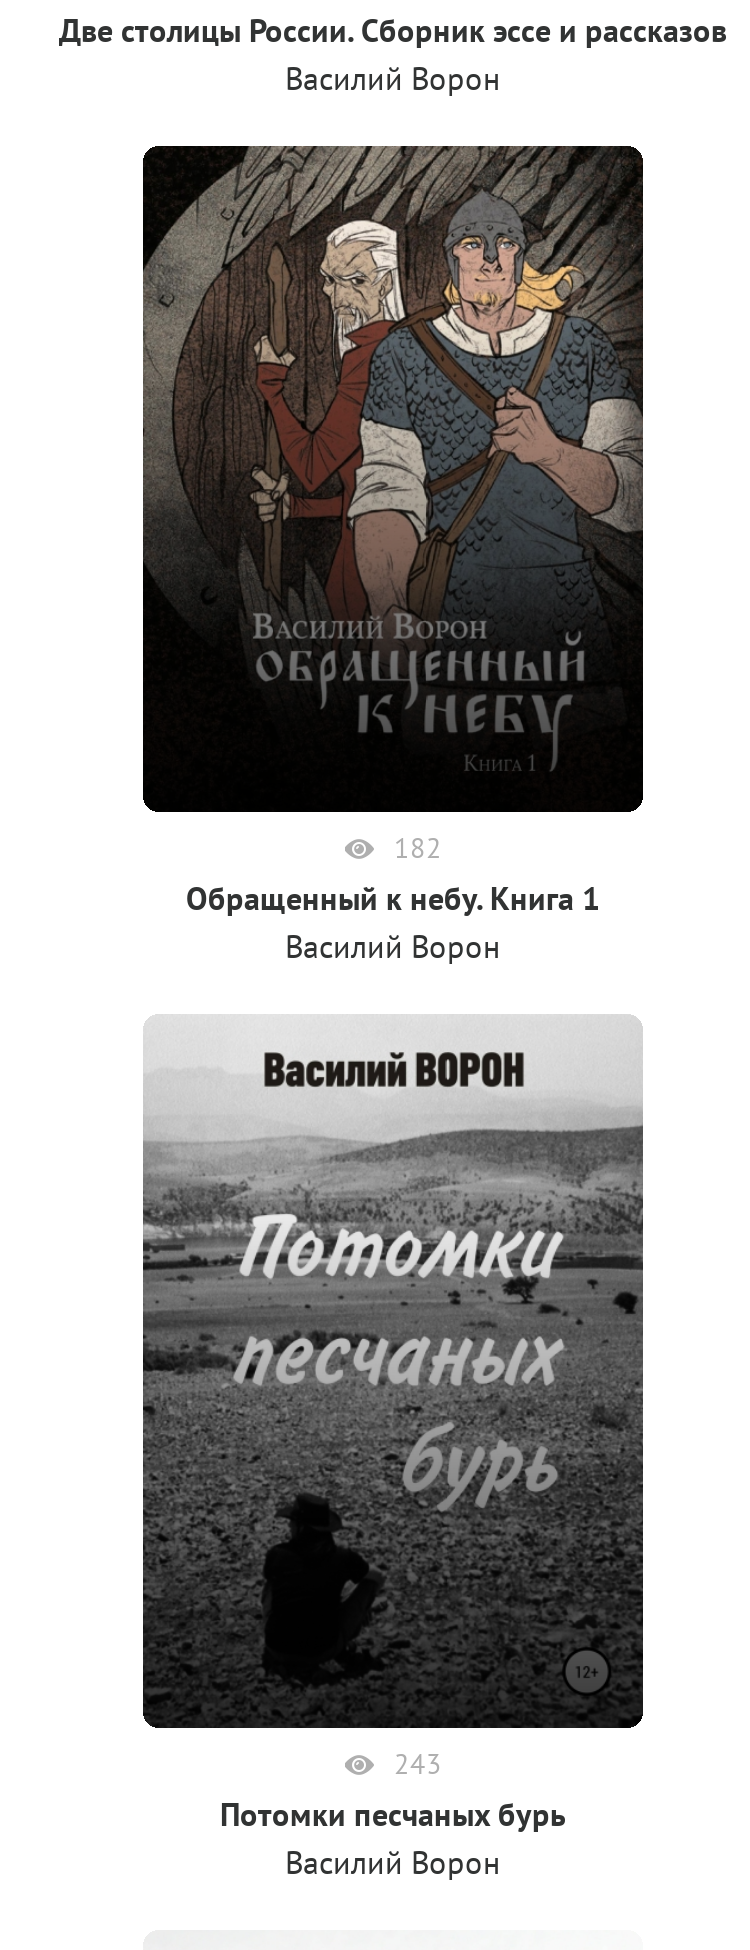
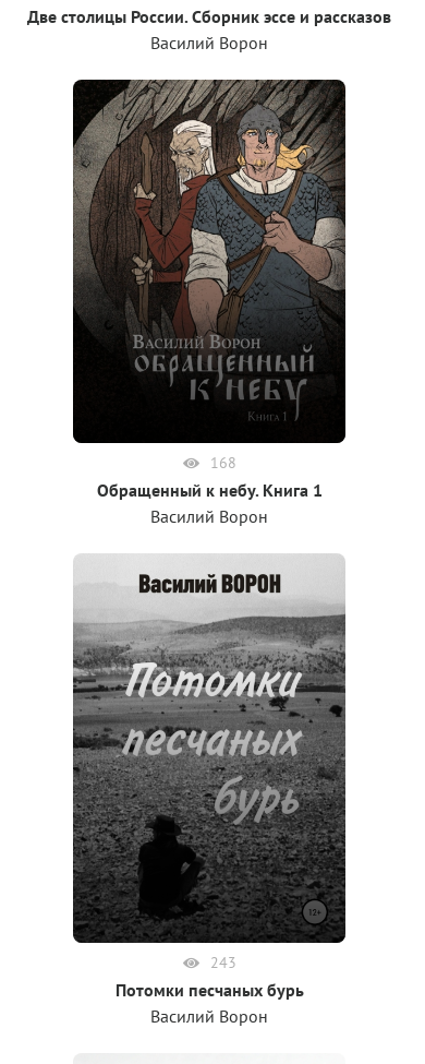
[394,830,442,866] 182 -> [210,453,236,473] 168

